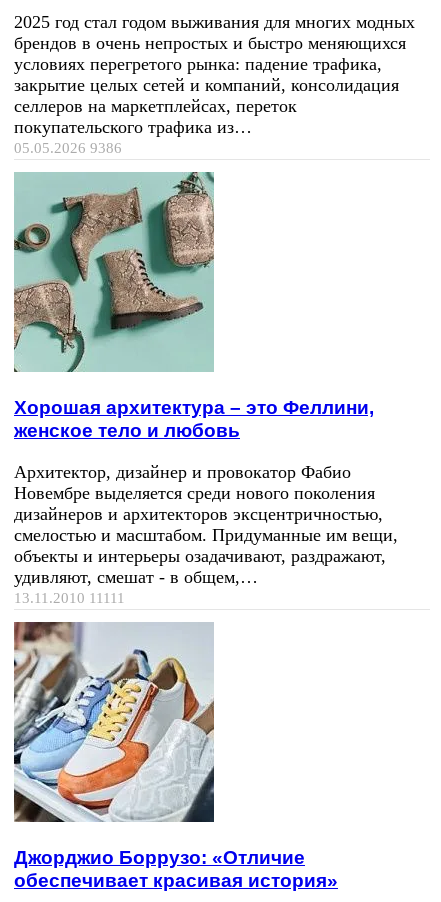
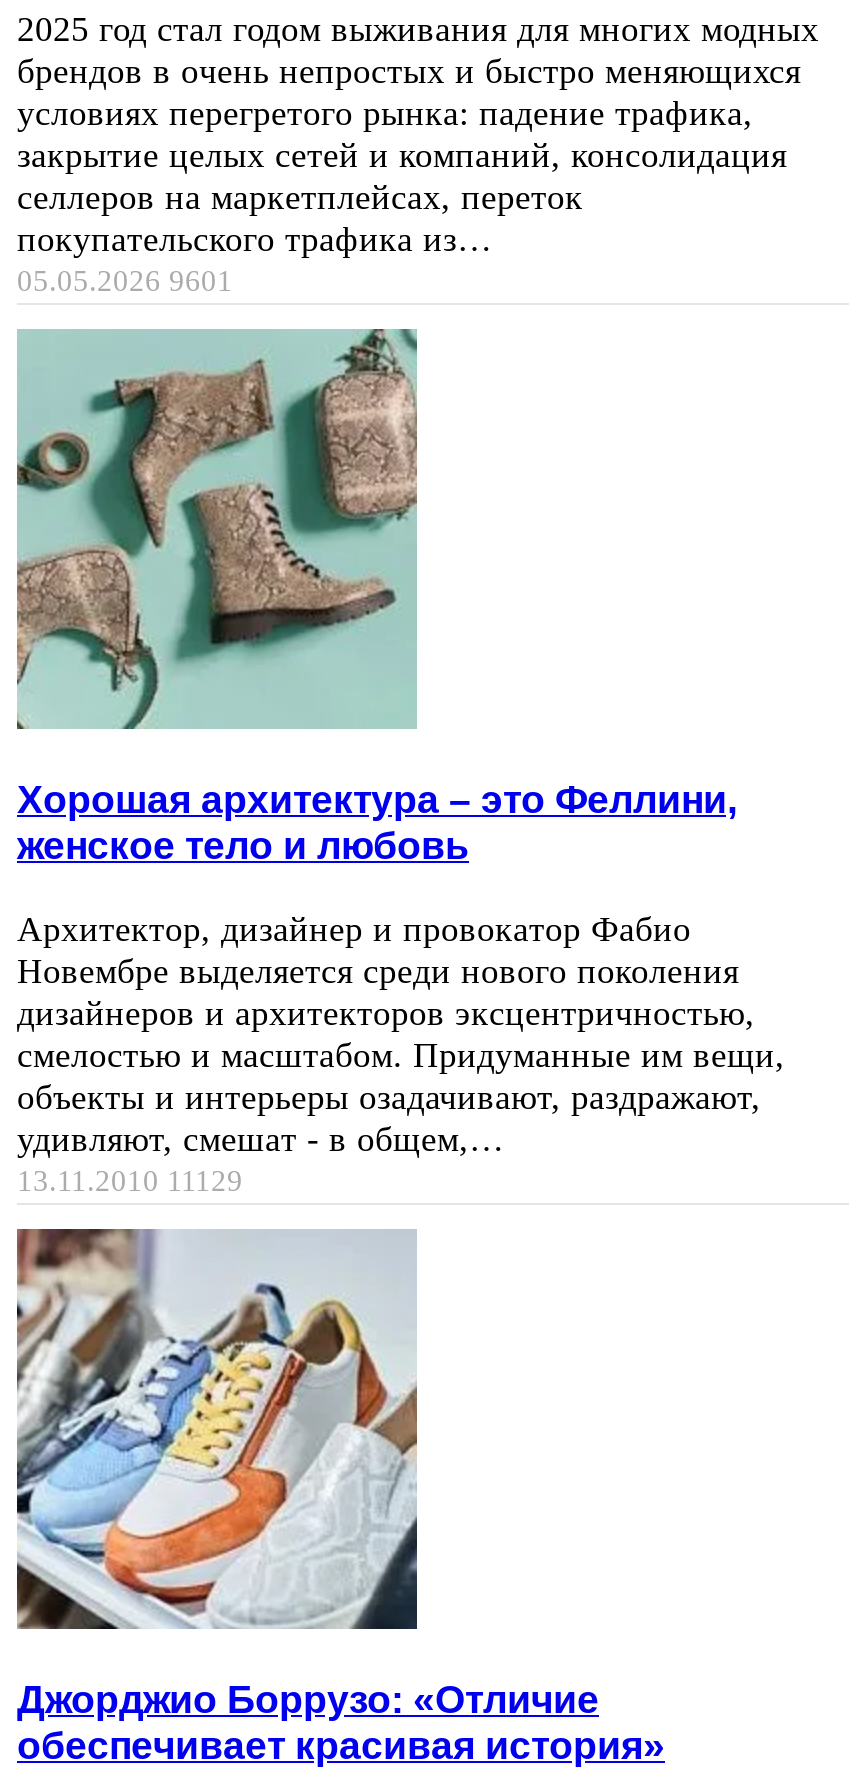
[14,140,122,156] 05.05.2026 9386 -> [17,265,233,297] 05.05.2026 9601
[14,590,125,606] 13.11.2010 11111 -> [17,1164,243,1196] 13.11.2010 11129

